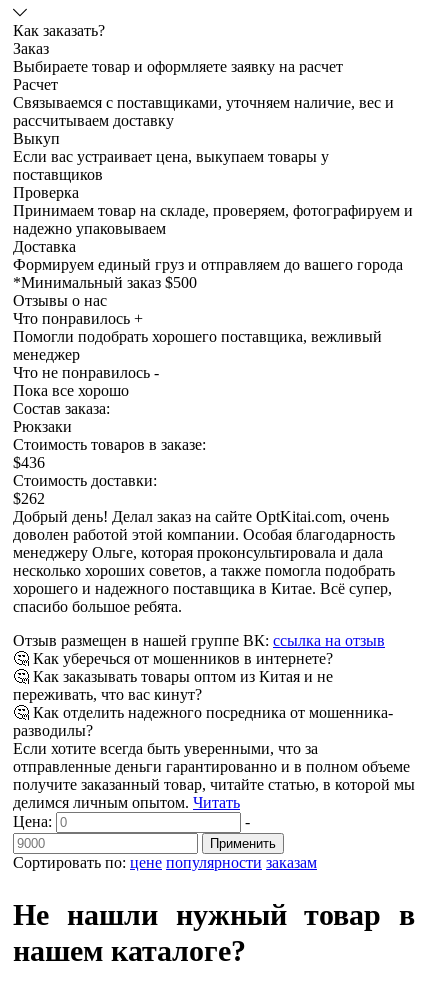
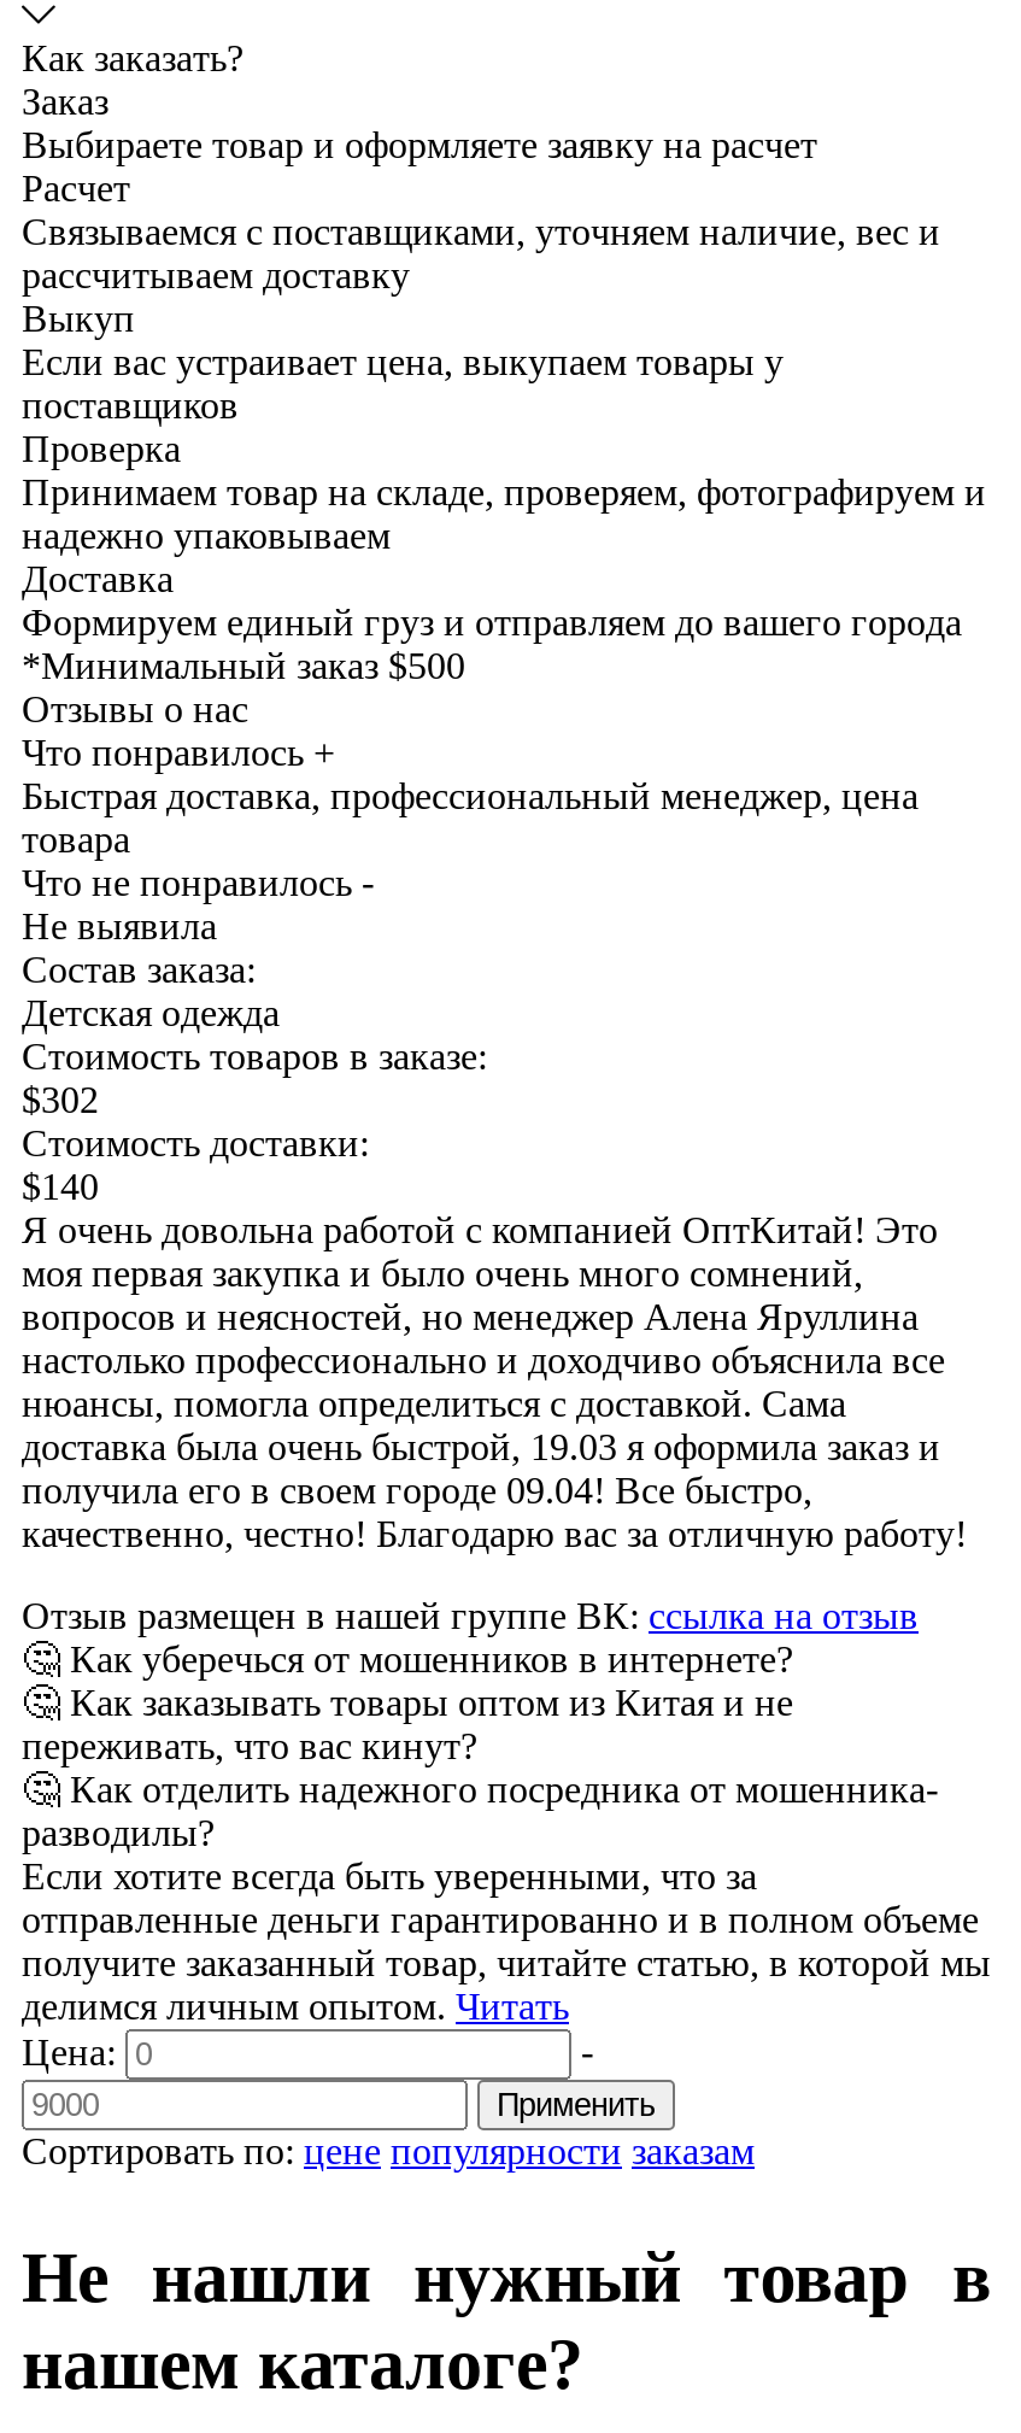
[13,328,382,363] Помогли подобрать хорошего поставщика, вежливый | менеджер -> [22,775,919,859] Быстрая доставка, профессиональный менеджер, цена | товара
[13,382,129,399] Пока все хорошо -> [22,905,217,946] Не выявила
[13,418,72,435] Рюкзаки -> [22,992,280,1033] Детская одежда
[13,454,45,471] $436 -> [22,1079,99,1120] $302
[13,490,395,615] $262 | Добрый день! Делал заказ на сайте OptKitai.com, очень | доволен работой этой компании. Особая благодарность | менеджеру Ольге, которая проконсультировала и дала | несколько хороших советов, а также помогла подобрать | хорошего и надежного поставщика в Китае. Всё супер, | спасибо большое ребята. -> [22,1165,967,1554] $140 | Я очень довольна работой с компанией ОптКитай! Это | моя первая закупка и было очень много сомнений, | вопросов и неясностей, но менеджер Алена Яруллина | настолько профессионально и доходчиво объяснила все | нюансы, помогла определиться с доставкой. Сама | доставка была очень быстрой, 19.03 я оформила заказ и | получила его в своем городе 09.04! Все быстро, | качественно, честно! Благодарю вас за отличную работу!

